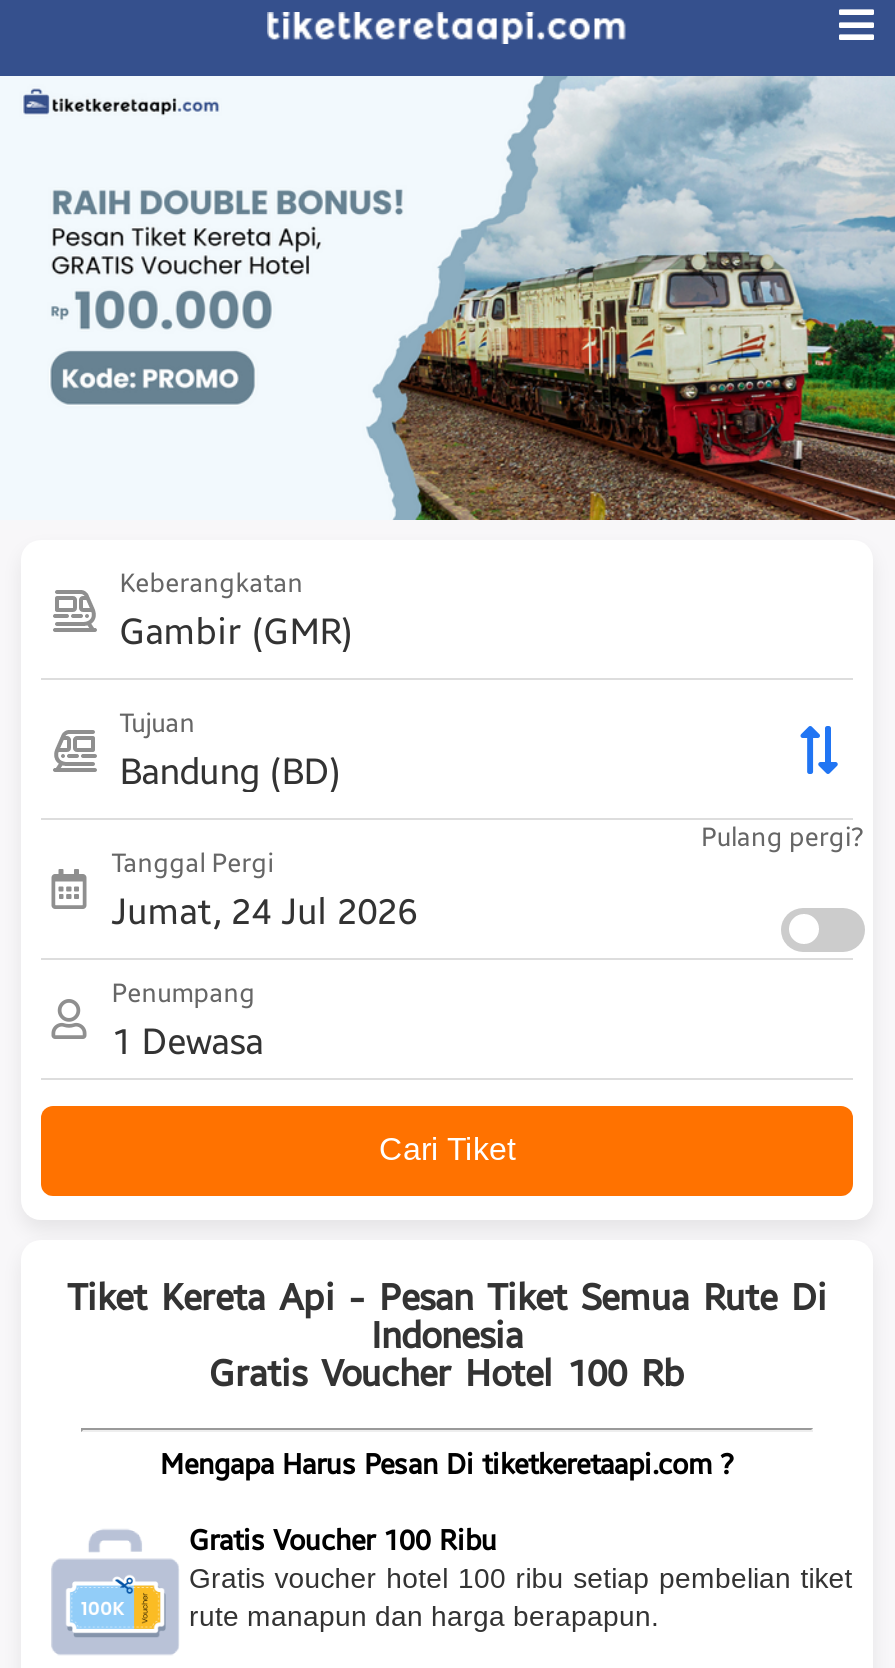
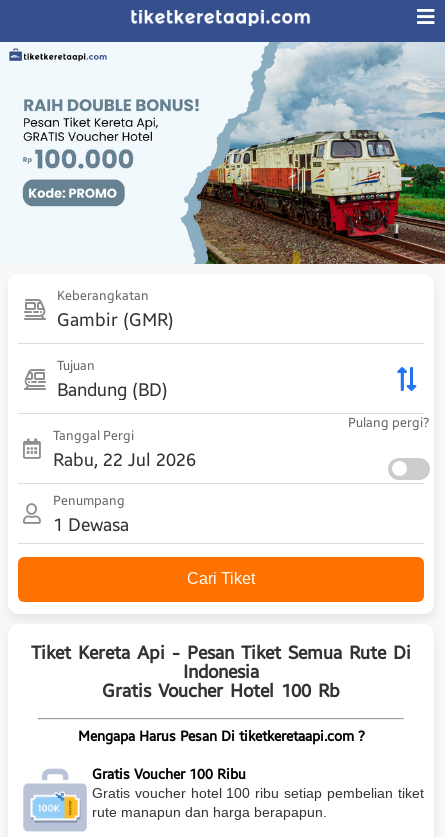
[111,890,417,934] Jumat, 24 Jul 2026 -> [53,449,196,471] Rabu, 22 Jul 2026

